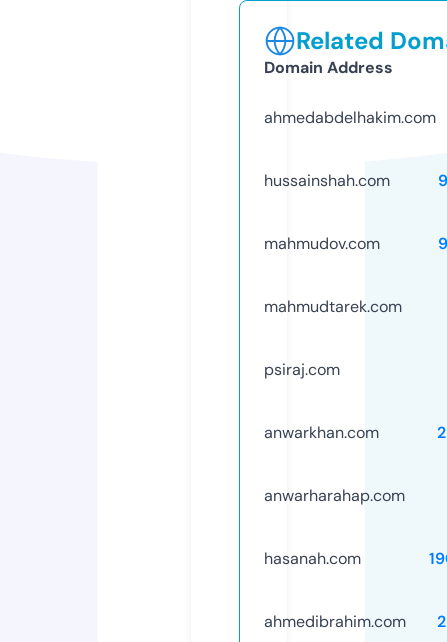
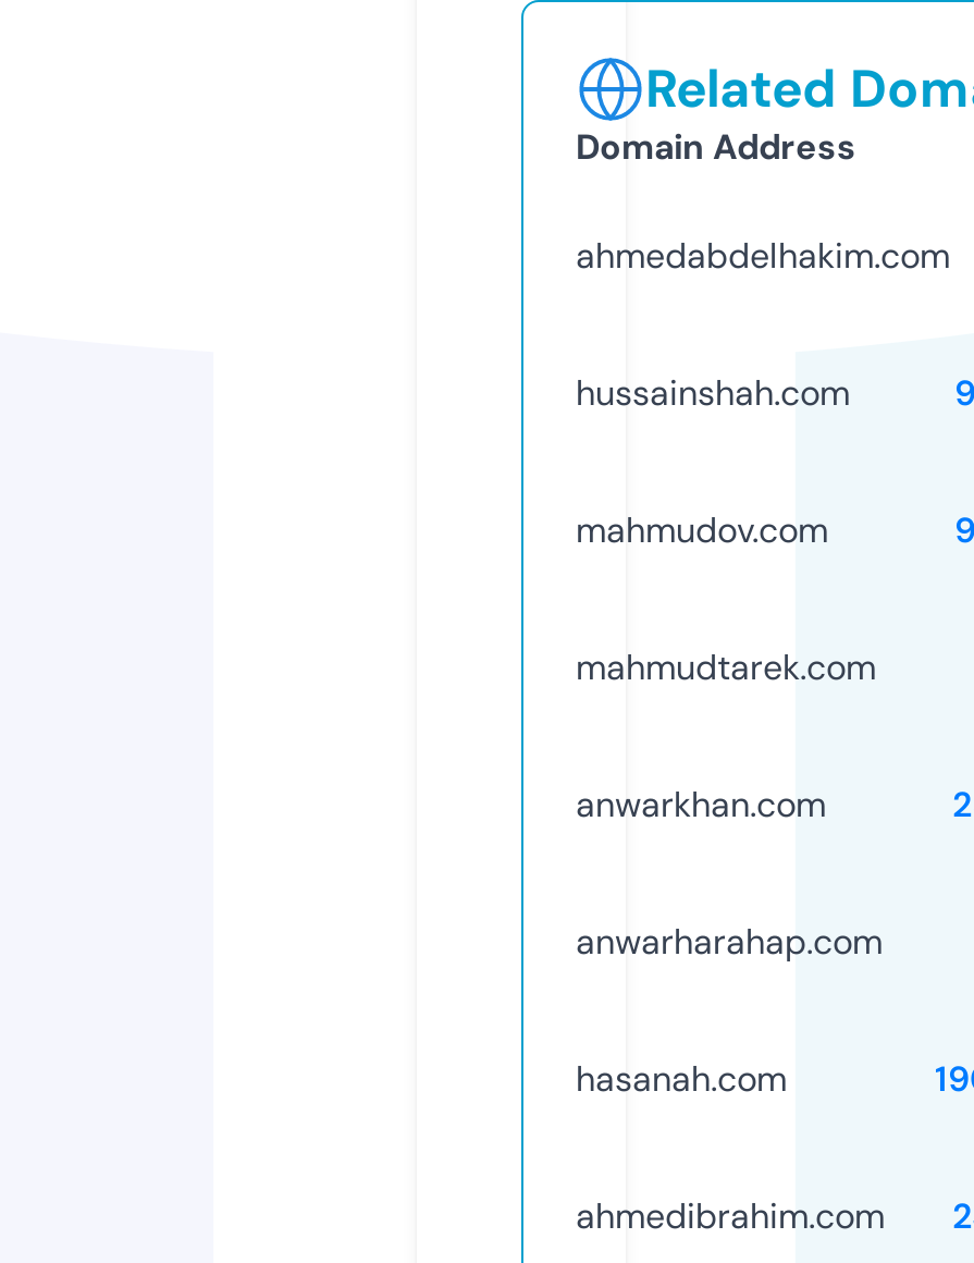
[264,359,340,380] psiraj.com -> none

